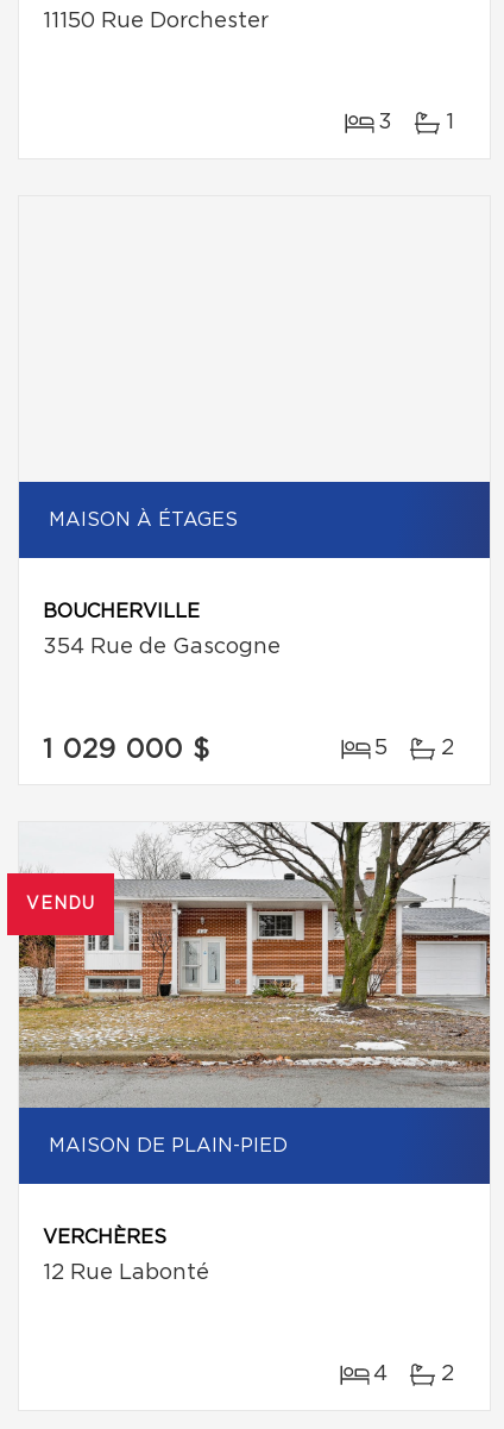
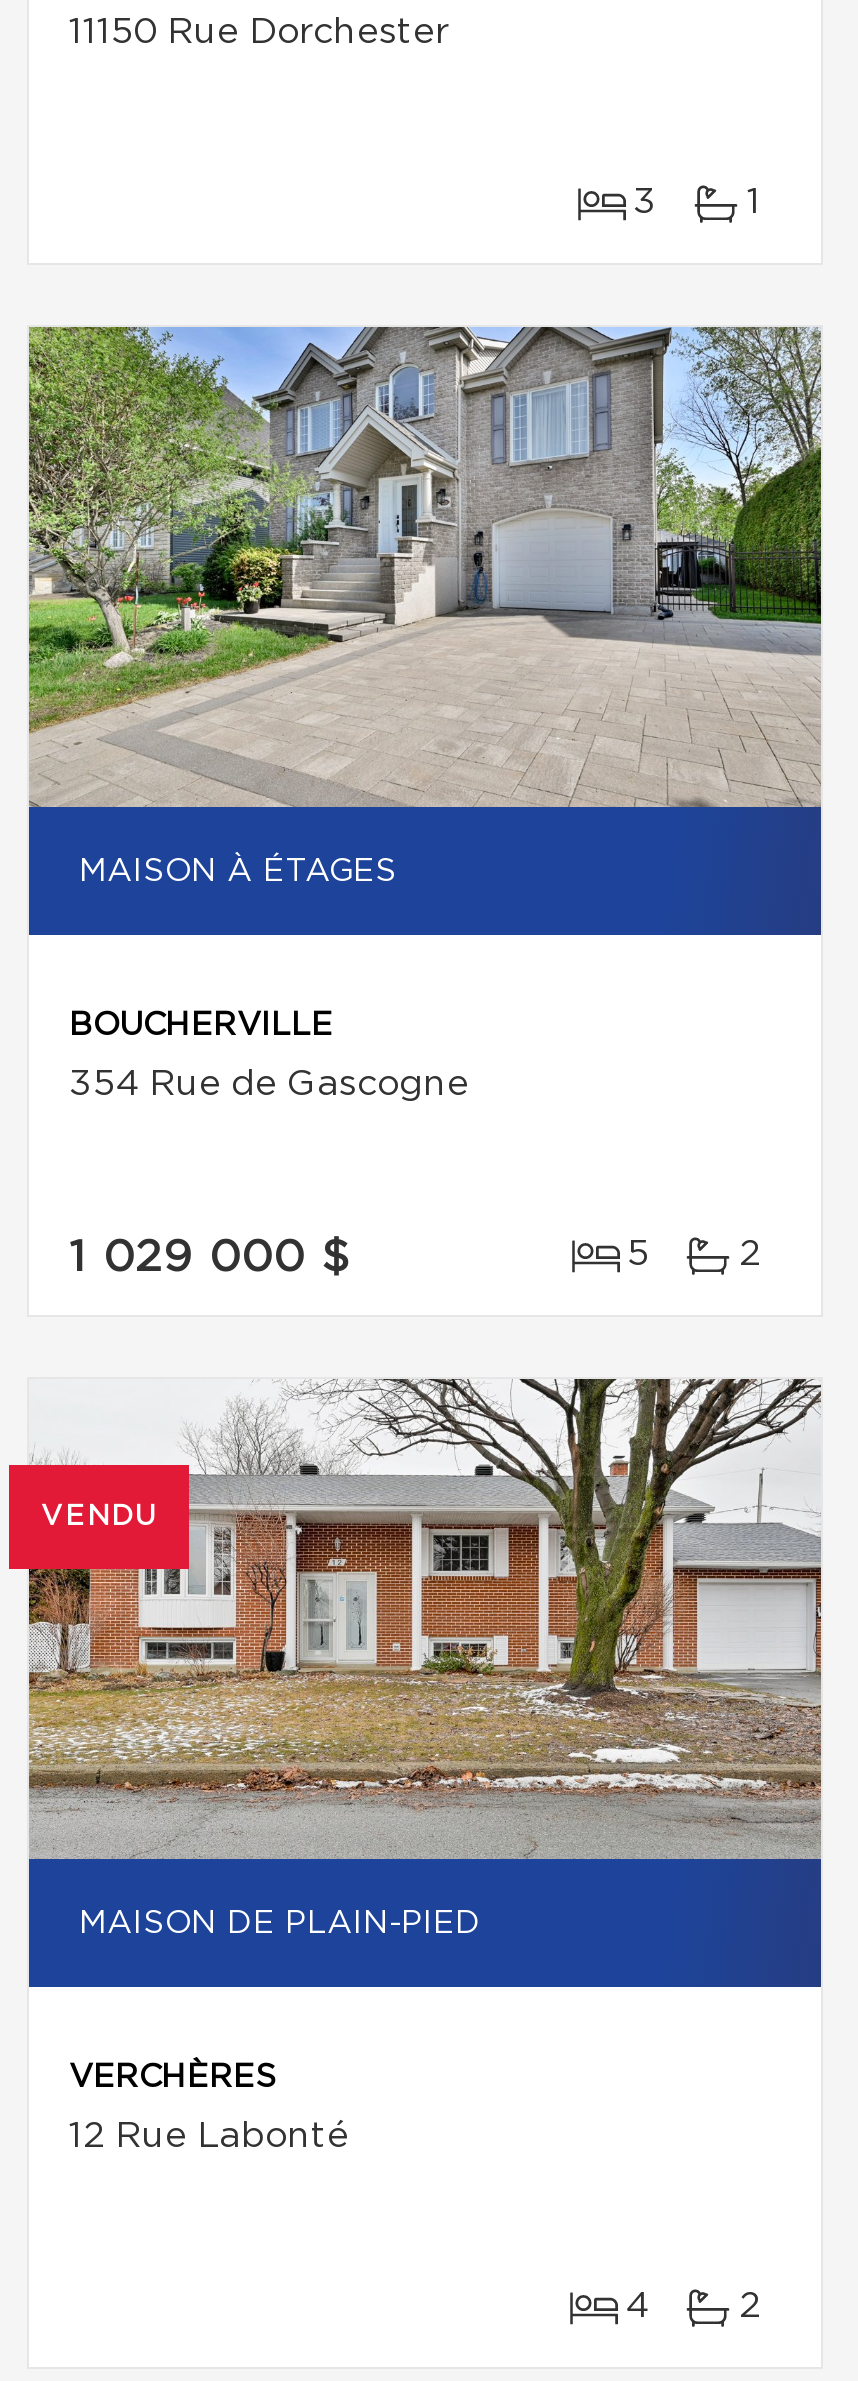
none -> [27,324,823,808] [image]

